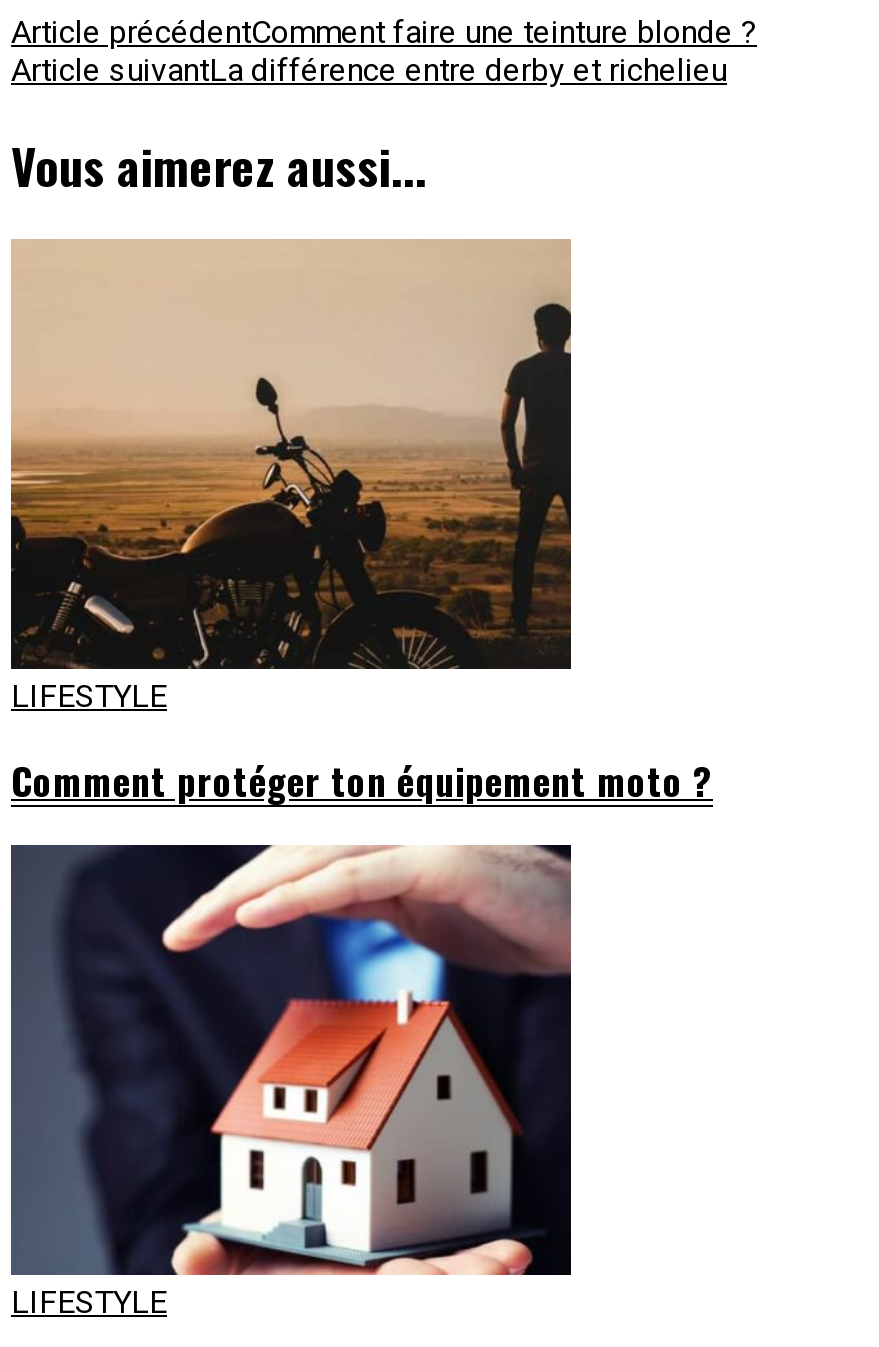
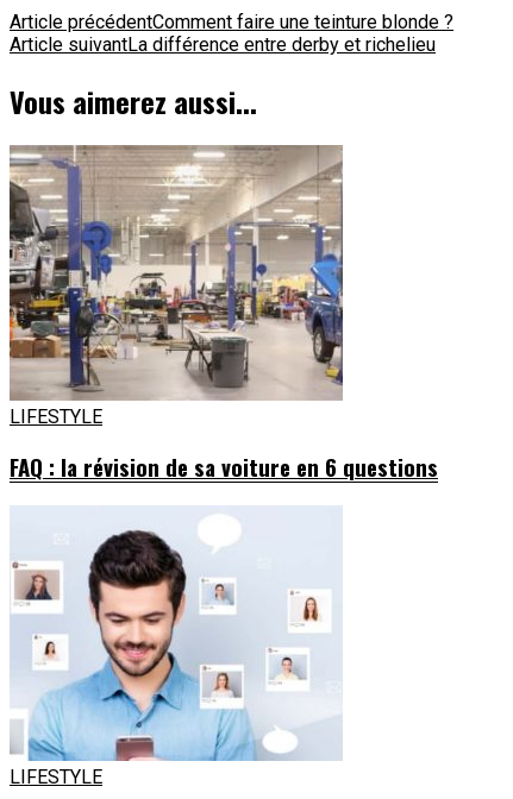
[9,239,573,671] [image] -> [8,145,344,401] [image]
[11,753,713,807] Comment protéger ton équipement moto ? -> [10,451,438,483] FAQ : la révision de sa voiture en 6 questions
[9,843,573,1277] [image] -> [10,505,343,762] [image]

